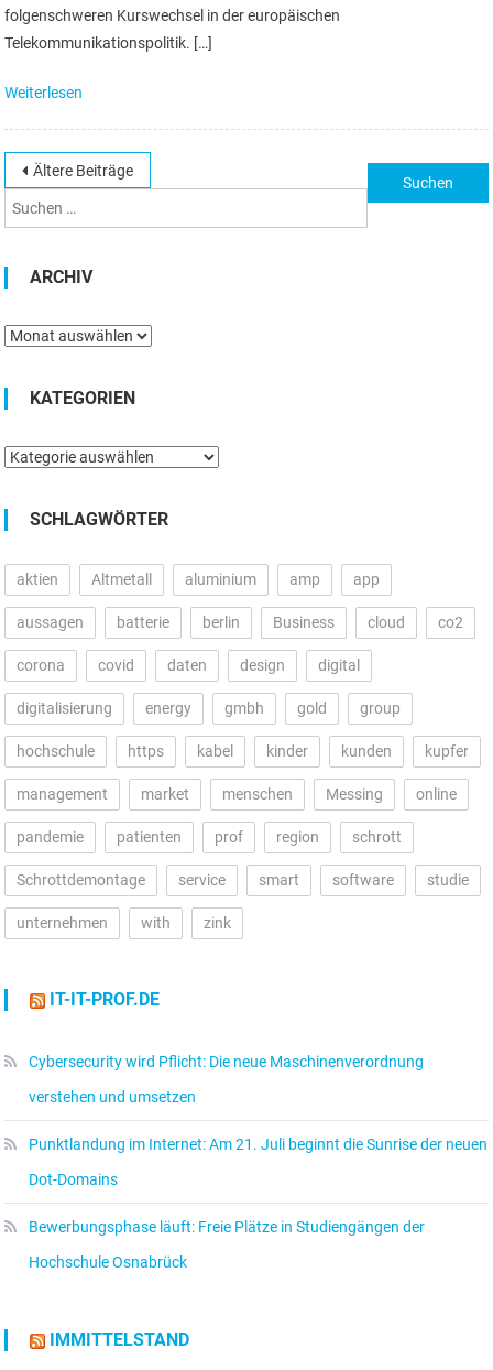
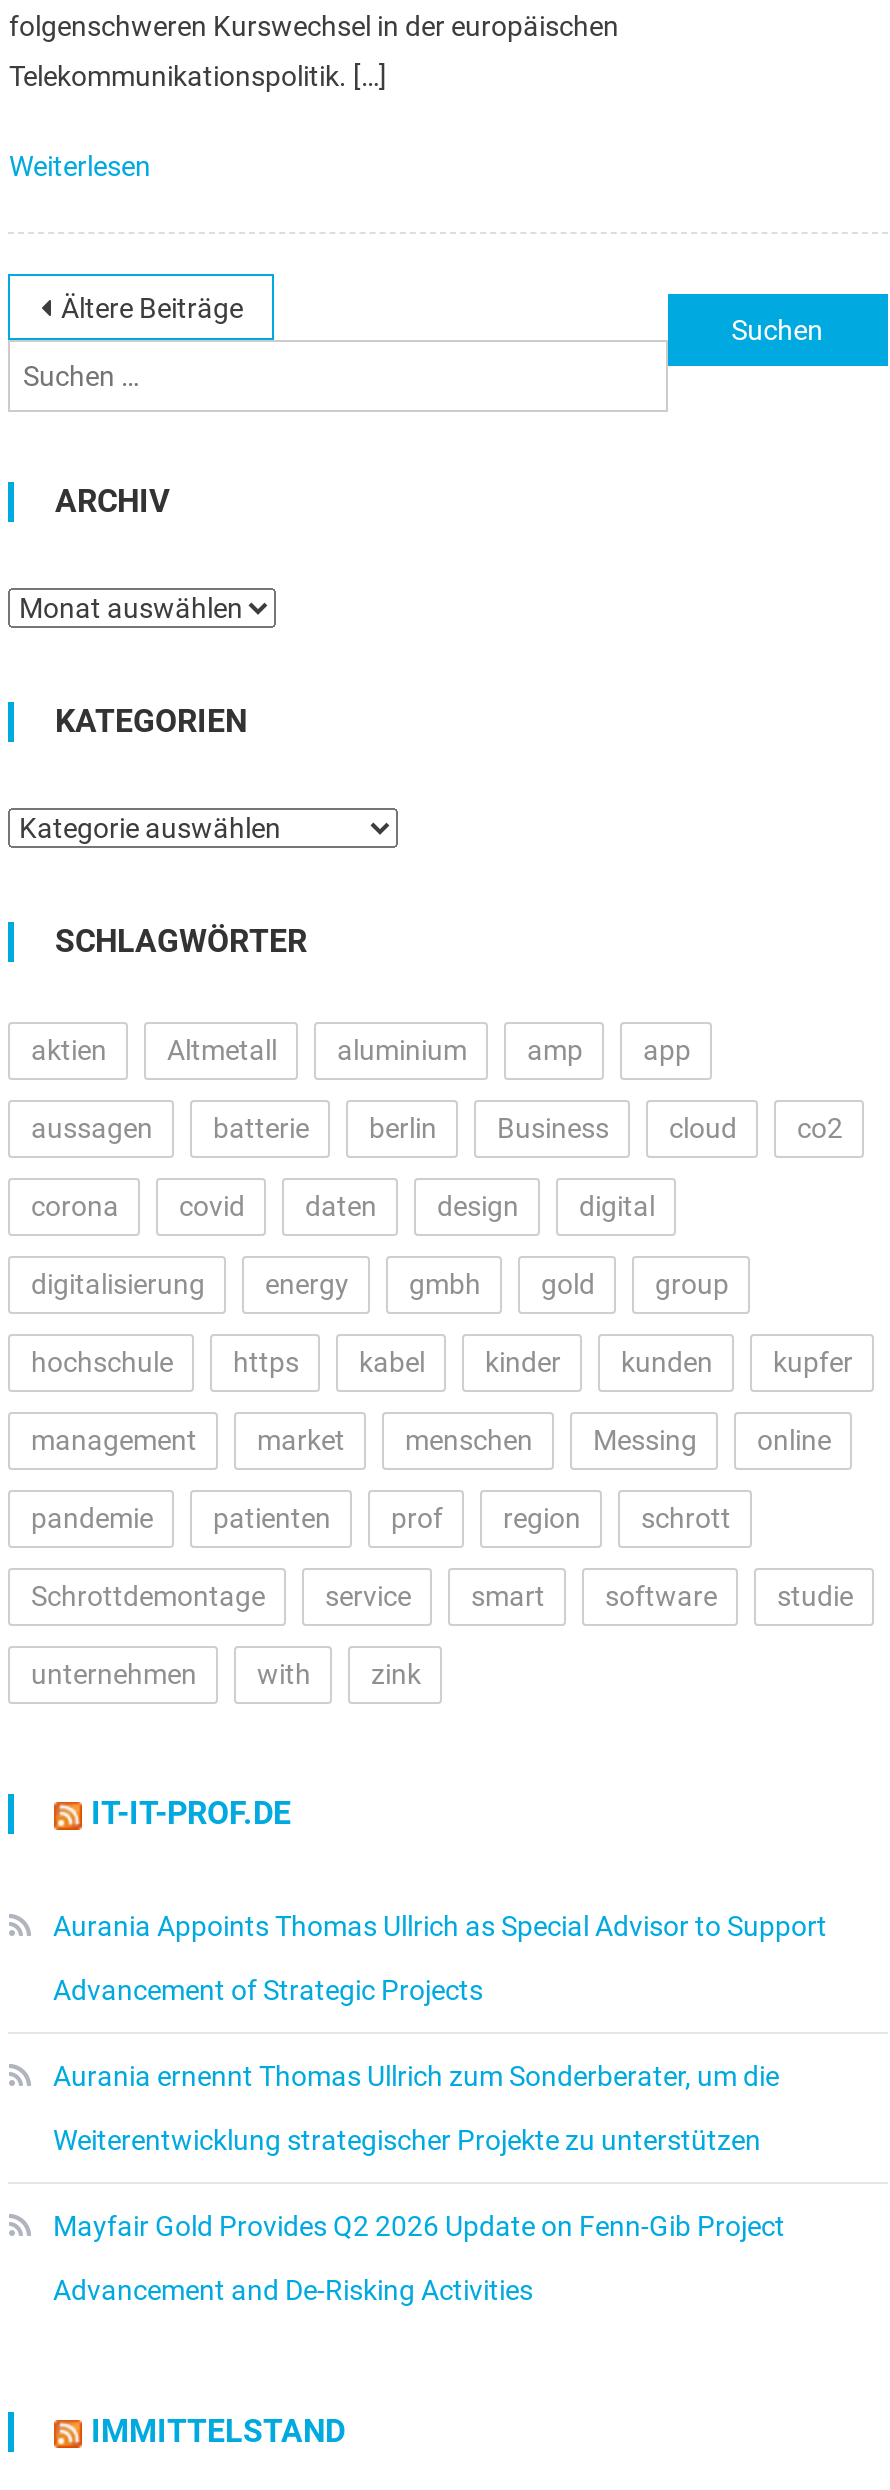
[29,1053,424,1070] Cybersecurity wird Pflicht: Die neue Maschinenverordnung -> [53,1910,827,1942] Aurania Appoints Thomas Ullrich as Special Advisor to Support
[29,1088,196,1106] verstehen und umsetzen -> [53,1974,483,2006] Advancement of Strategic Projects
[29,1135,488,1153] Punktlandung im Internet: Am 21. Juli beginnt die Sunrise der neuen -> [53,2060,779,2092] Aurania ernennt Thomas Ullrich zum Sonderberater, um die
[29,1171,118,1188] Dot-Domains -> [53,2124,761,2156] Weiterentwicklung strategischer Projekte zu unterstützen
[29,1218,425,1236] Bewerbungsphase läuft: Freie Plätze in Studiengängen der -> [53,2210,785,2242] Mayfair Gold Provides Q2 2026 Update on Fenn-Gib Project
[29,1253,188,1271] Hochschule Osnabrück -> [53,2274,533,2306] Advancement and De-Risking Activities

